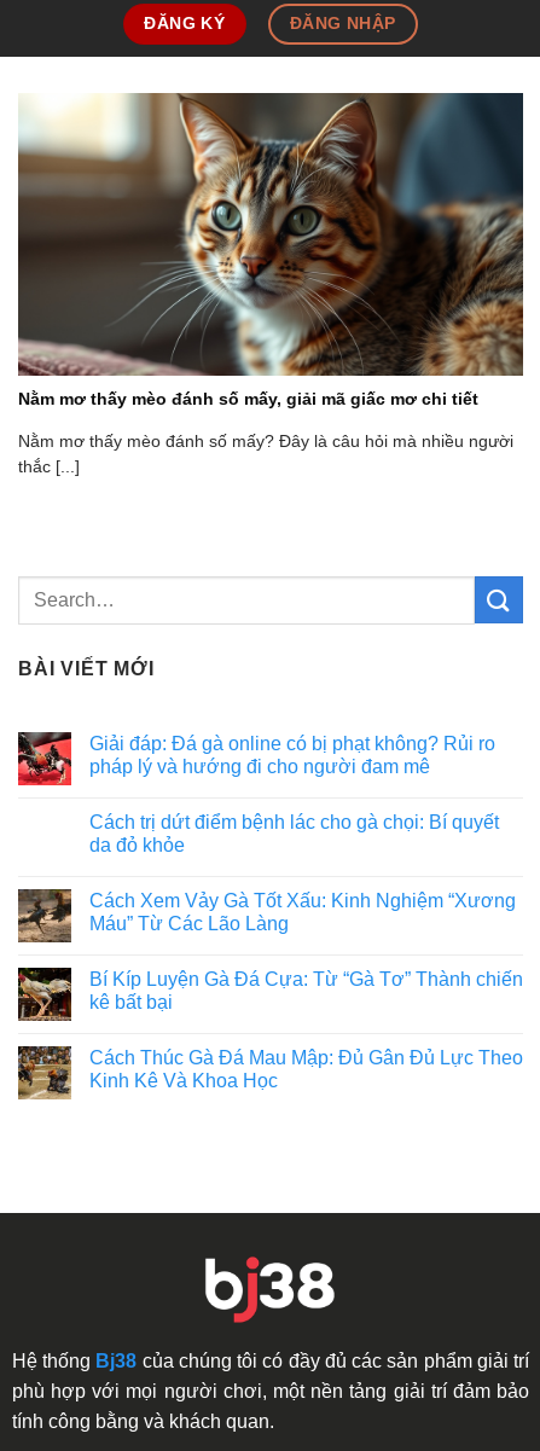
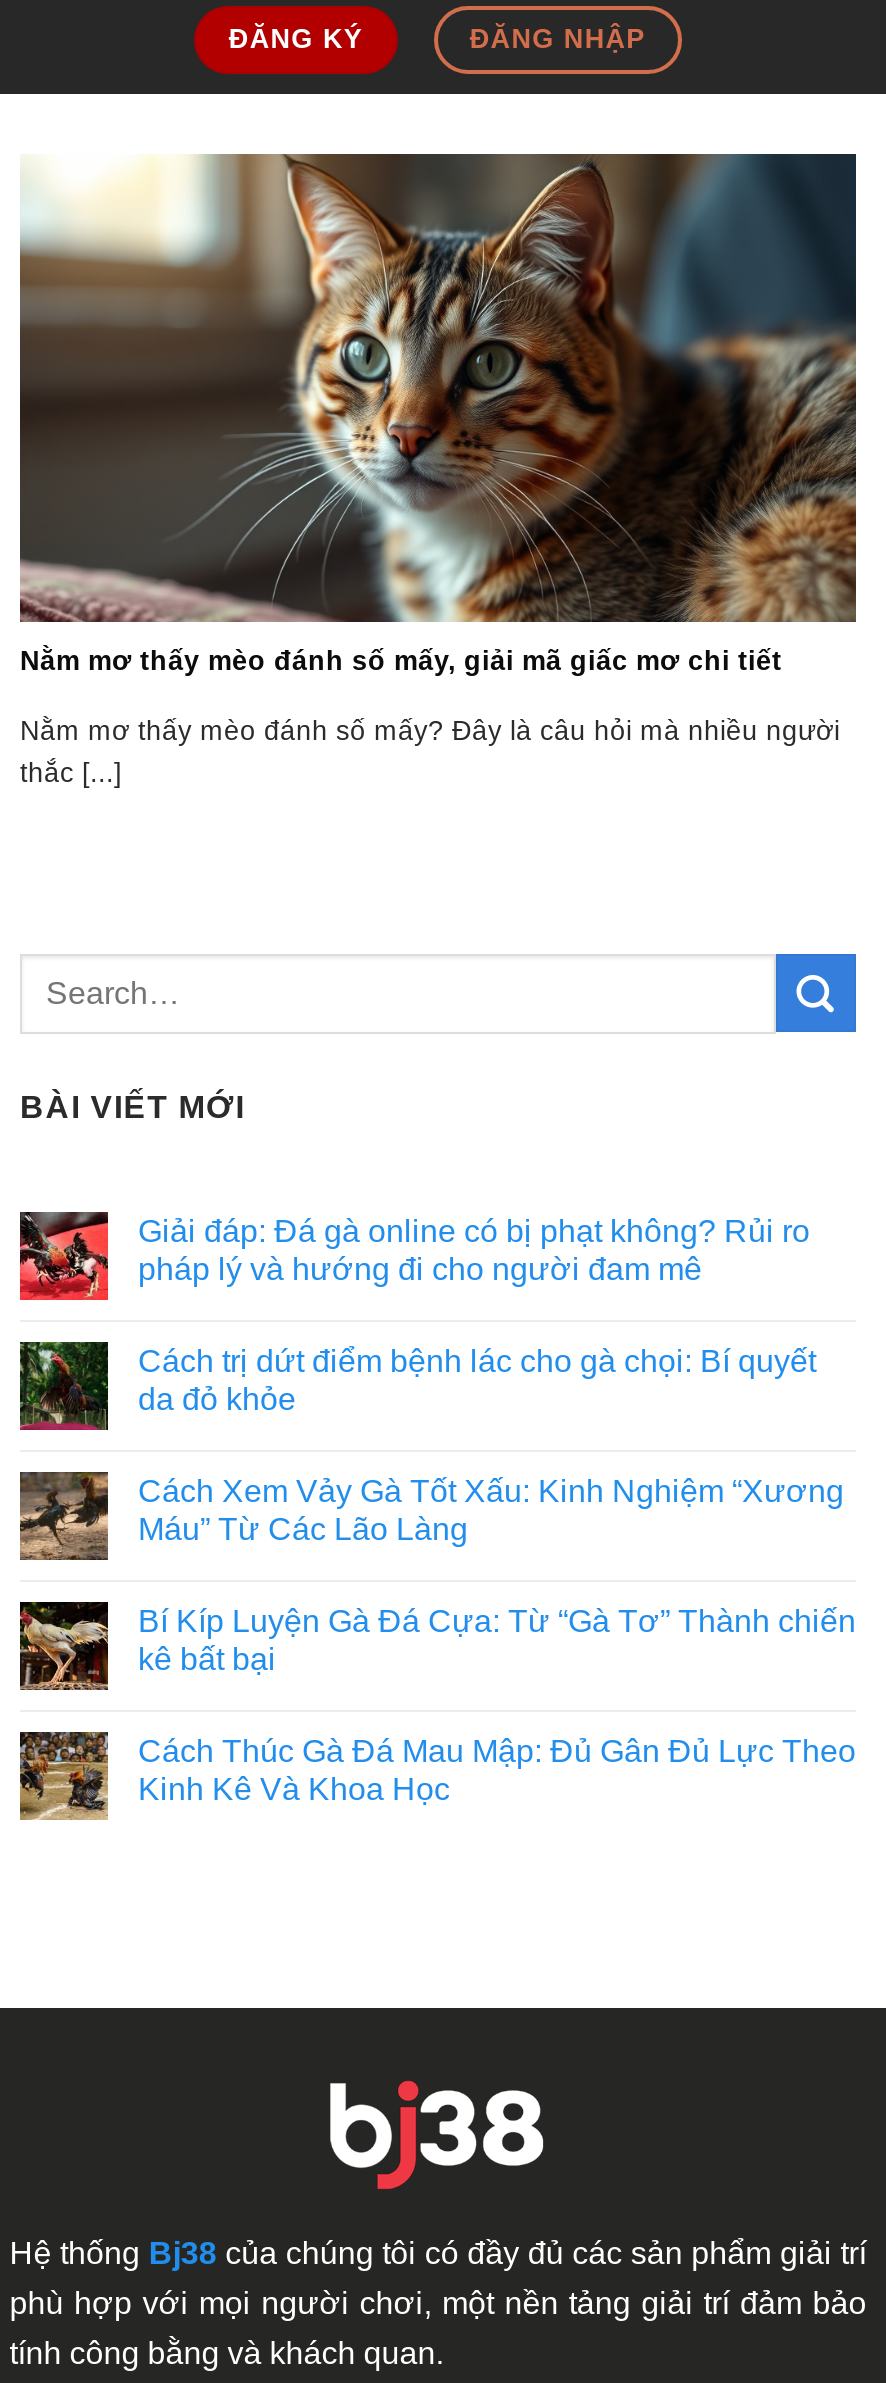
none -> [18,1340,110,1432] [image]

